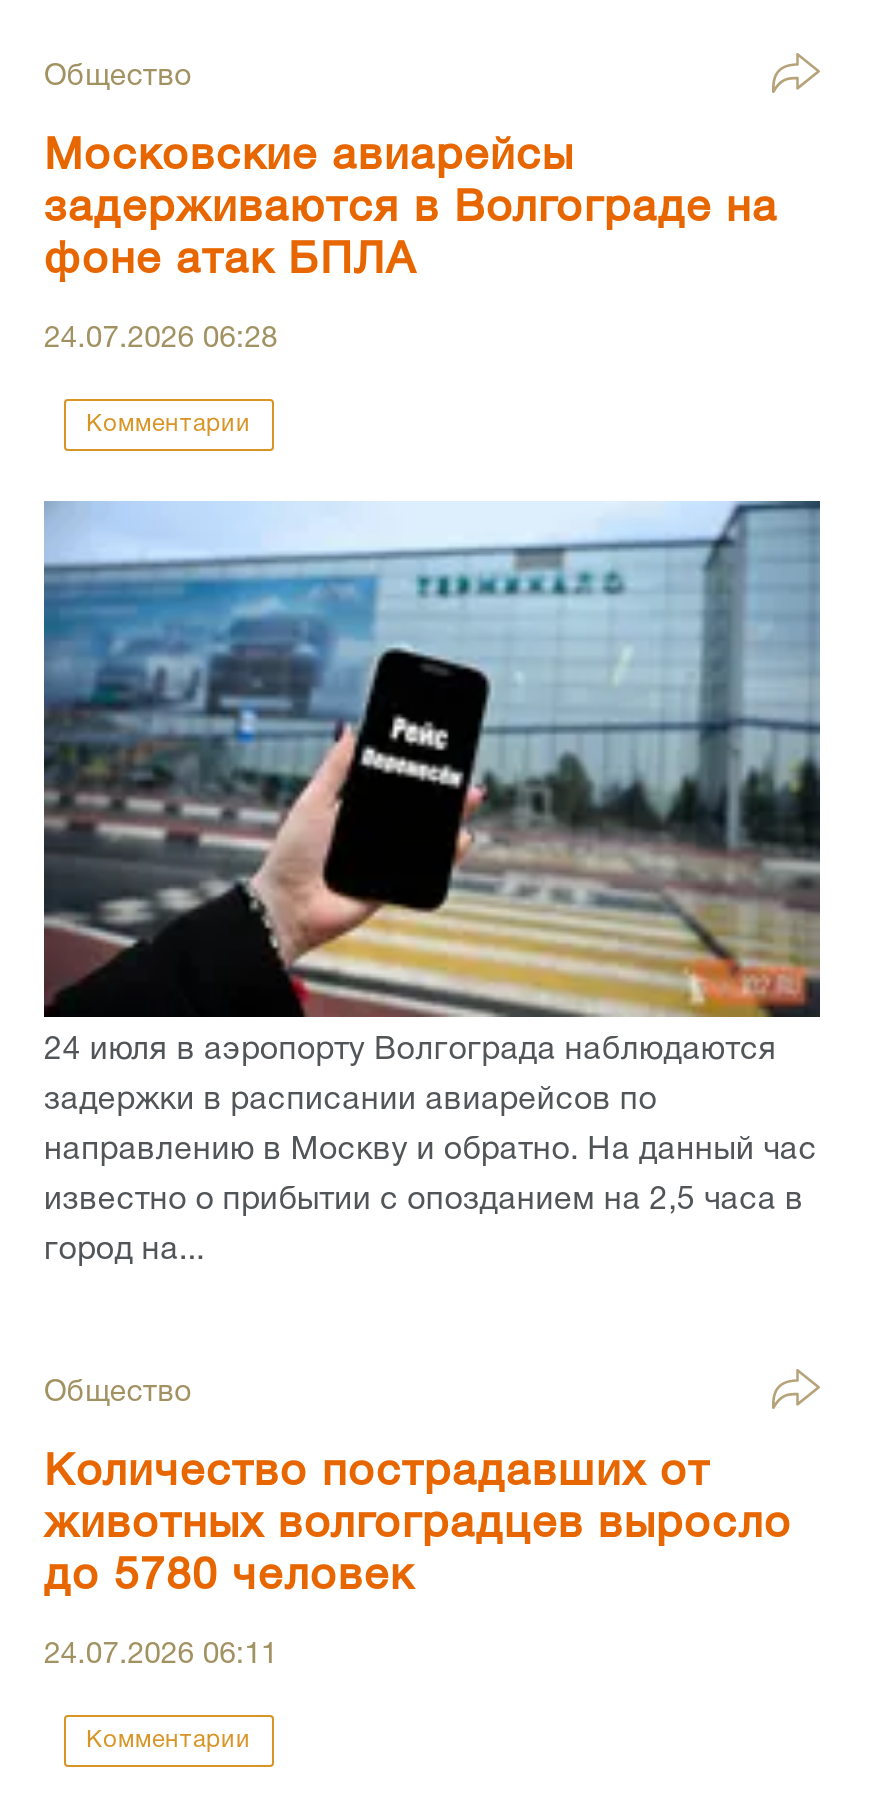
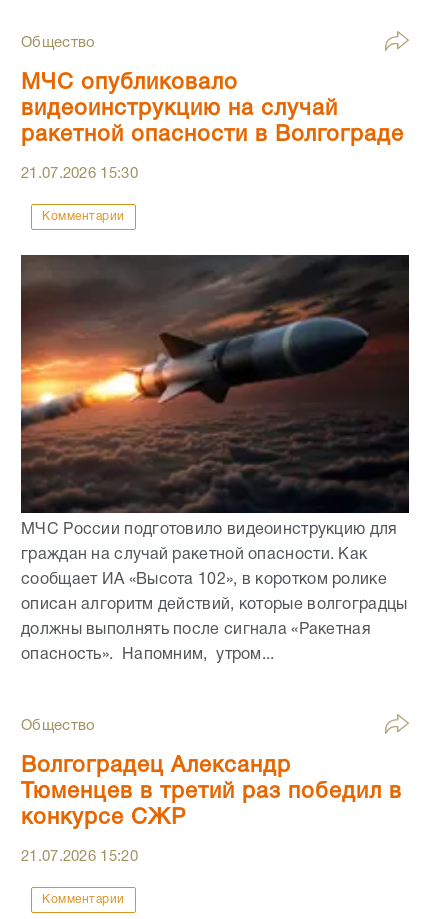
[44,137,778,281] Московские авиарейсы | задерживаются в Волгограде на | фоне атак БПЛА -> [21,73,404,145] МЧС опубликовало | видеоинструкцию на случай | ракетной опасности в Волгограде
[44,325,278,353] 24.07.2026 06:28 -> [21,167,138,181] 21.07.2026 15:30
[42,499,822,1265] [image] | 24 июля в аэропорту Волгограда наблюдаются | задержки в расписании авиарейсов по | направлению в Москву и обратно. На данный час | известно о прибытии с опозданием на 2,5 часа в | город на... -> [20,254,410,662] [image] | МЧС России подготовило видеоинструкцию для | граждан на случай ракетной опасности. Как | сообщает ИА «Высота 102», в коротком ролике | описан алгоритм действий, которые волгоградцы | должны выполнять после сигнала «Ракетная | опасность». Напомним, утром...
[44,1453,792,1597] Количество пострадавших от | животных волгоградцев выросло | до 5780 человек -> [21,756,402,828] Волгоградец Александр | Тюменцев в третий раз победил в | конкурсе СЖР
[44,1641,278,1669] 24.07.2026 06:11 -> [21,850,138,864] 21.07.2026 15:20

